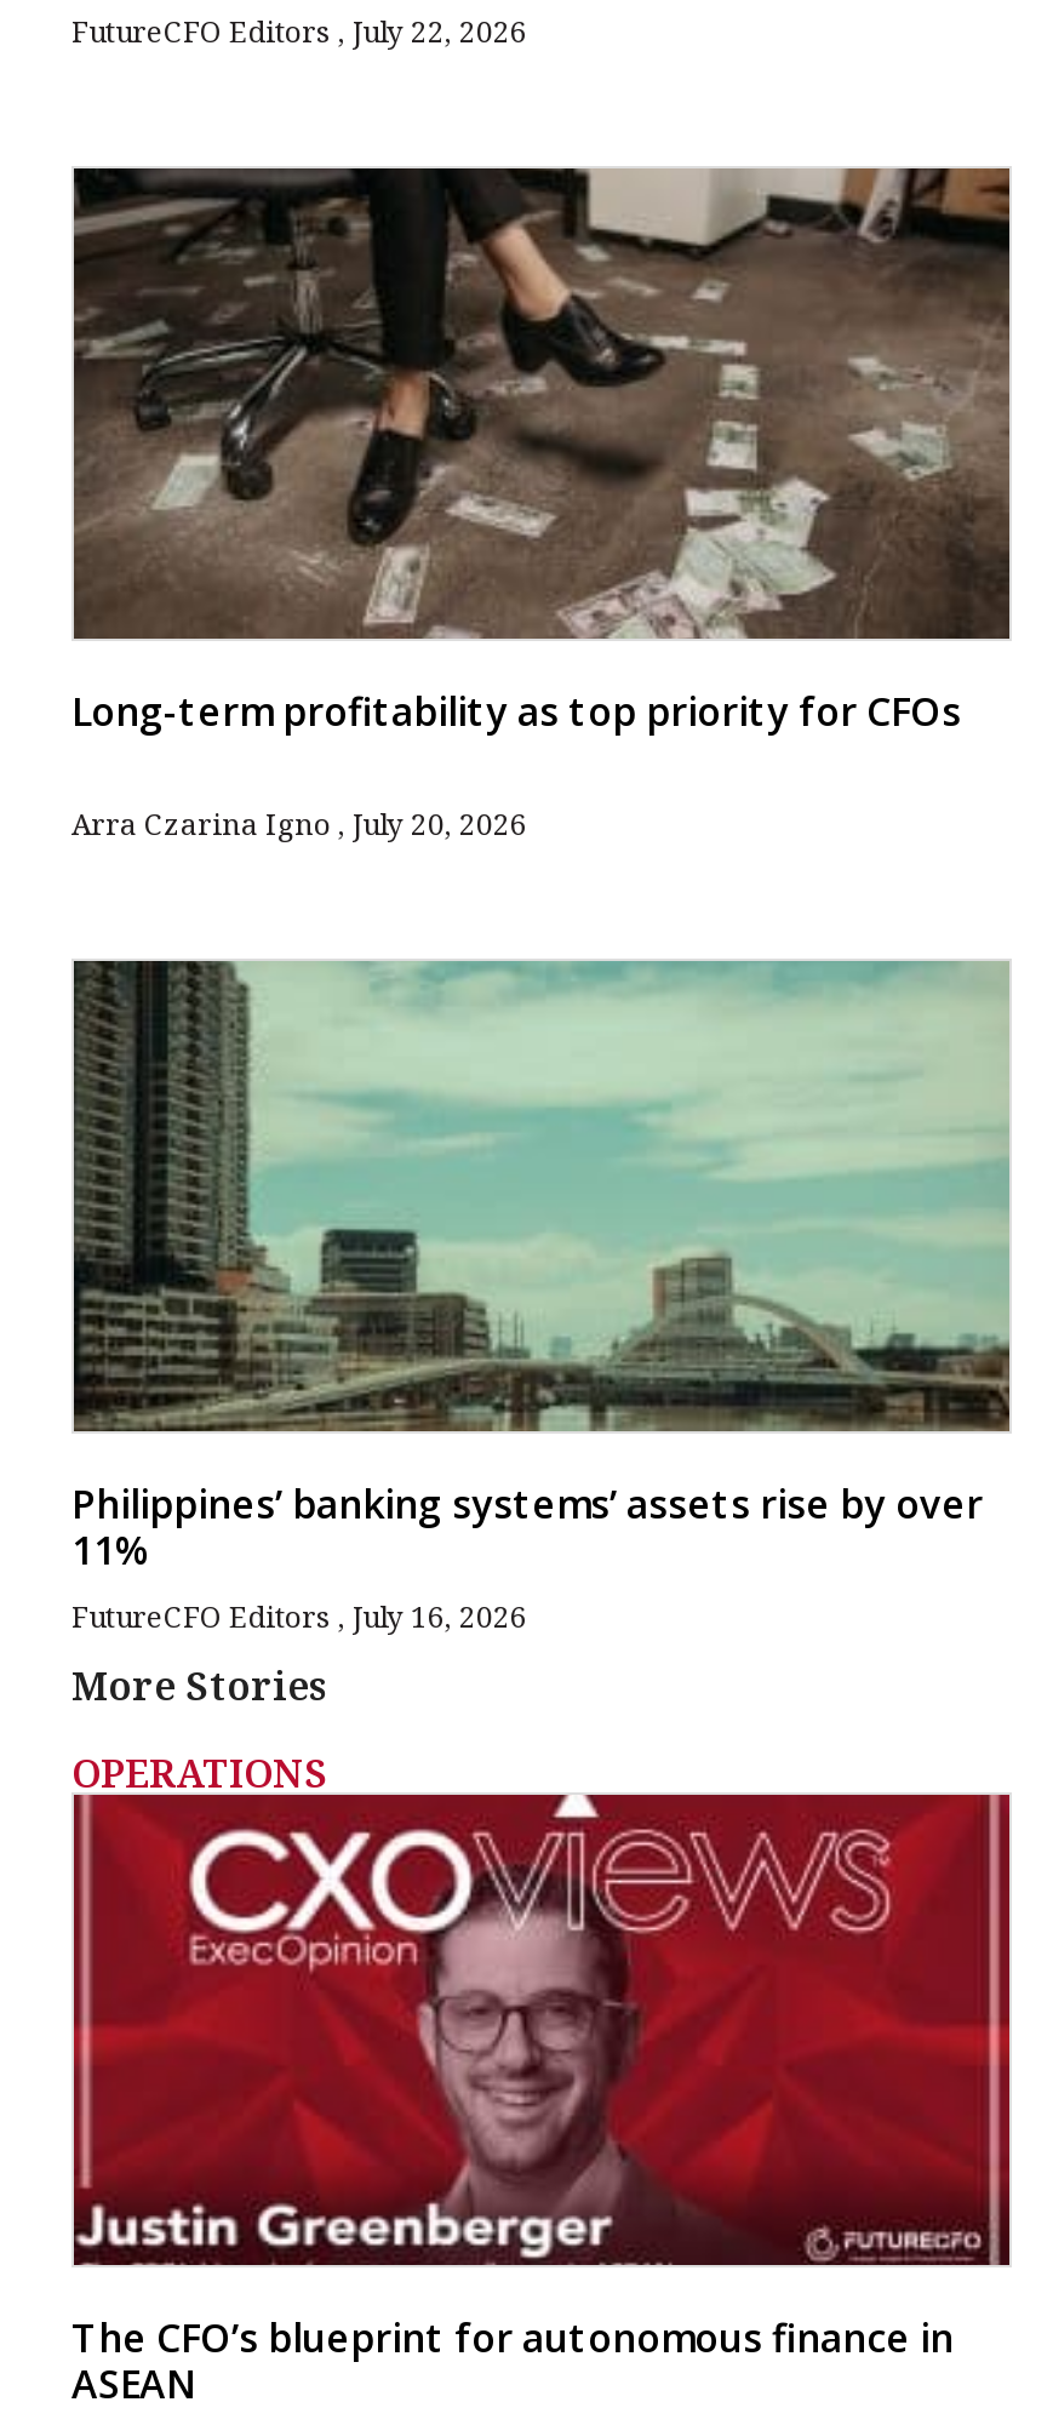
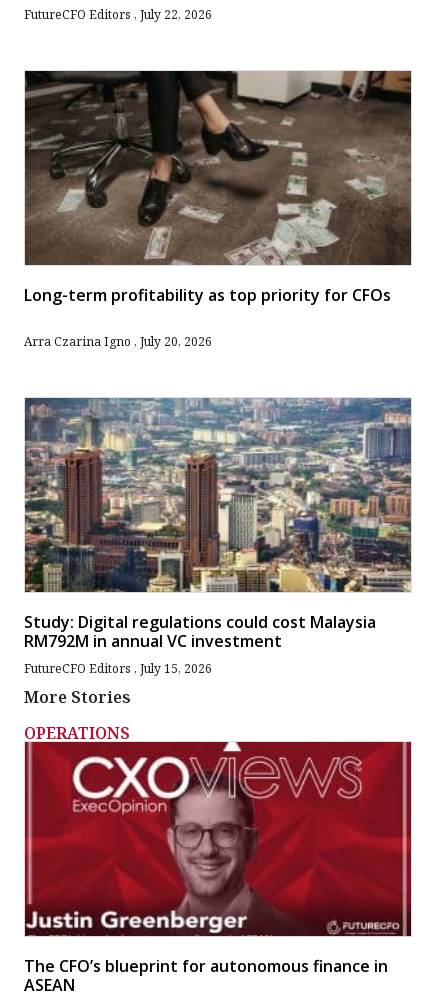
[71,961,1012,1638] [image] | Philippines’ banking systems’ assets rise by over | 11% | FutureCFO Editors July 16, 2026 -> [24,398,411,676] [image] | Study: Digital regulations could cost Malaysia | RM792M in annual VC investment | FutureCFO Editors July 15, 2026

